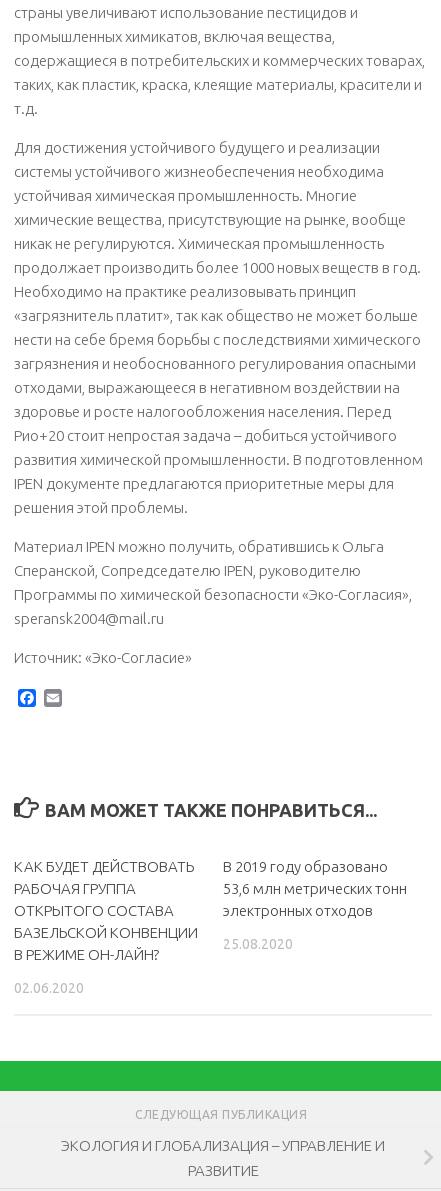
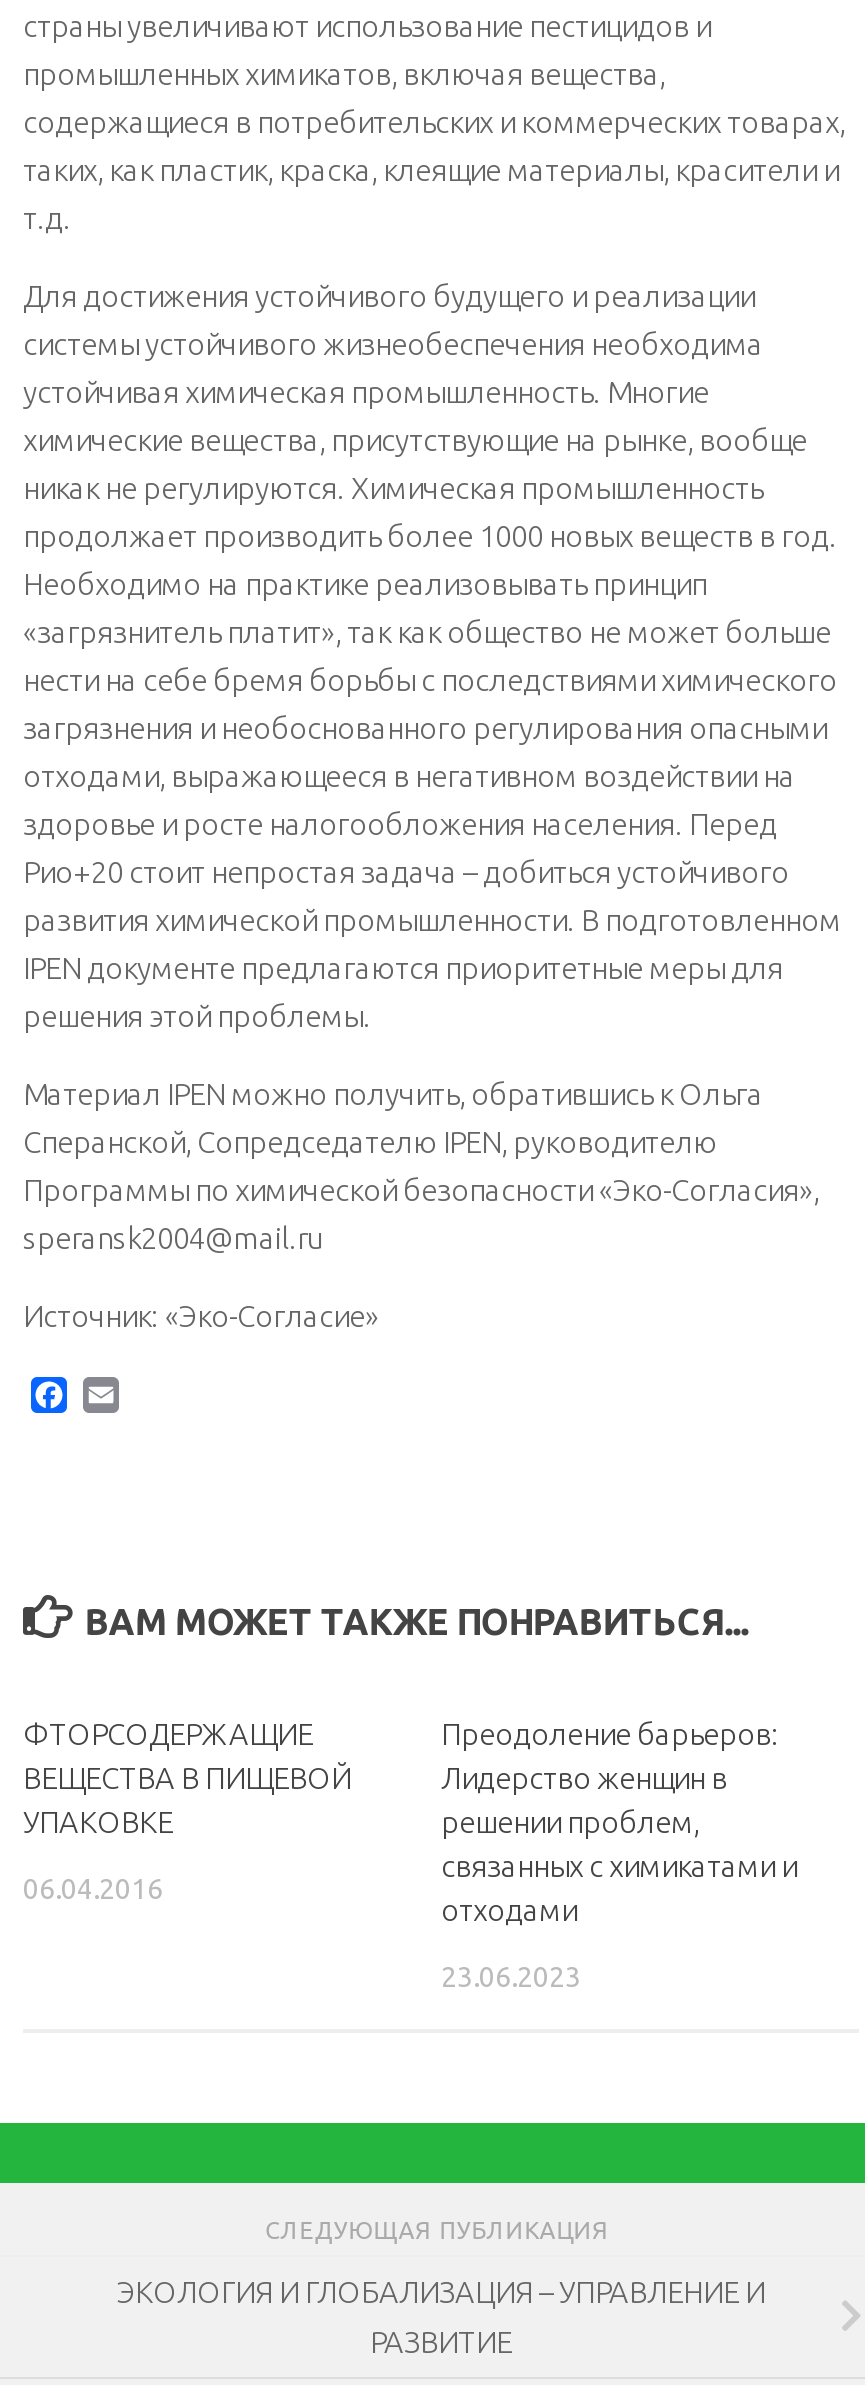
[14,858,198,963] КАК БУДЕТ ДЕЙСТВОВАТЬ | РАБОЧАЯ ГРУППА | ОТКРЫТОГО СОСТАВА | БАЗЕЛЬСКОЙ КОНВЕНЦИИ | В РЕЖИМЕ ОН-ЛАЙН? -> [23,1716,351,1838] ФТОРСОДЕРЖАЩИЕ | ВЕЩЕСТВА В ПИЩЕВОЙ | УПАКОВКЕ
[223,858,407,919] В 2019 году образовано | 53,6 млн метрических тонн | электронных отходов -> [441,1716,797,1926] Преодоление барьеров: | Лидерство женщин в | решении проблем, | связанных с химикатами и | отходами
[223,936,293,952] 25.08.2020 -> [441,1960,581,1992] 23.06.2023
[14,980,84,996] 02.06.2020 -> [23,1872,163,1904] 06.04.2016

